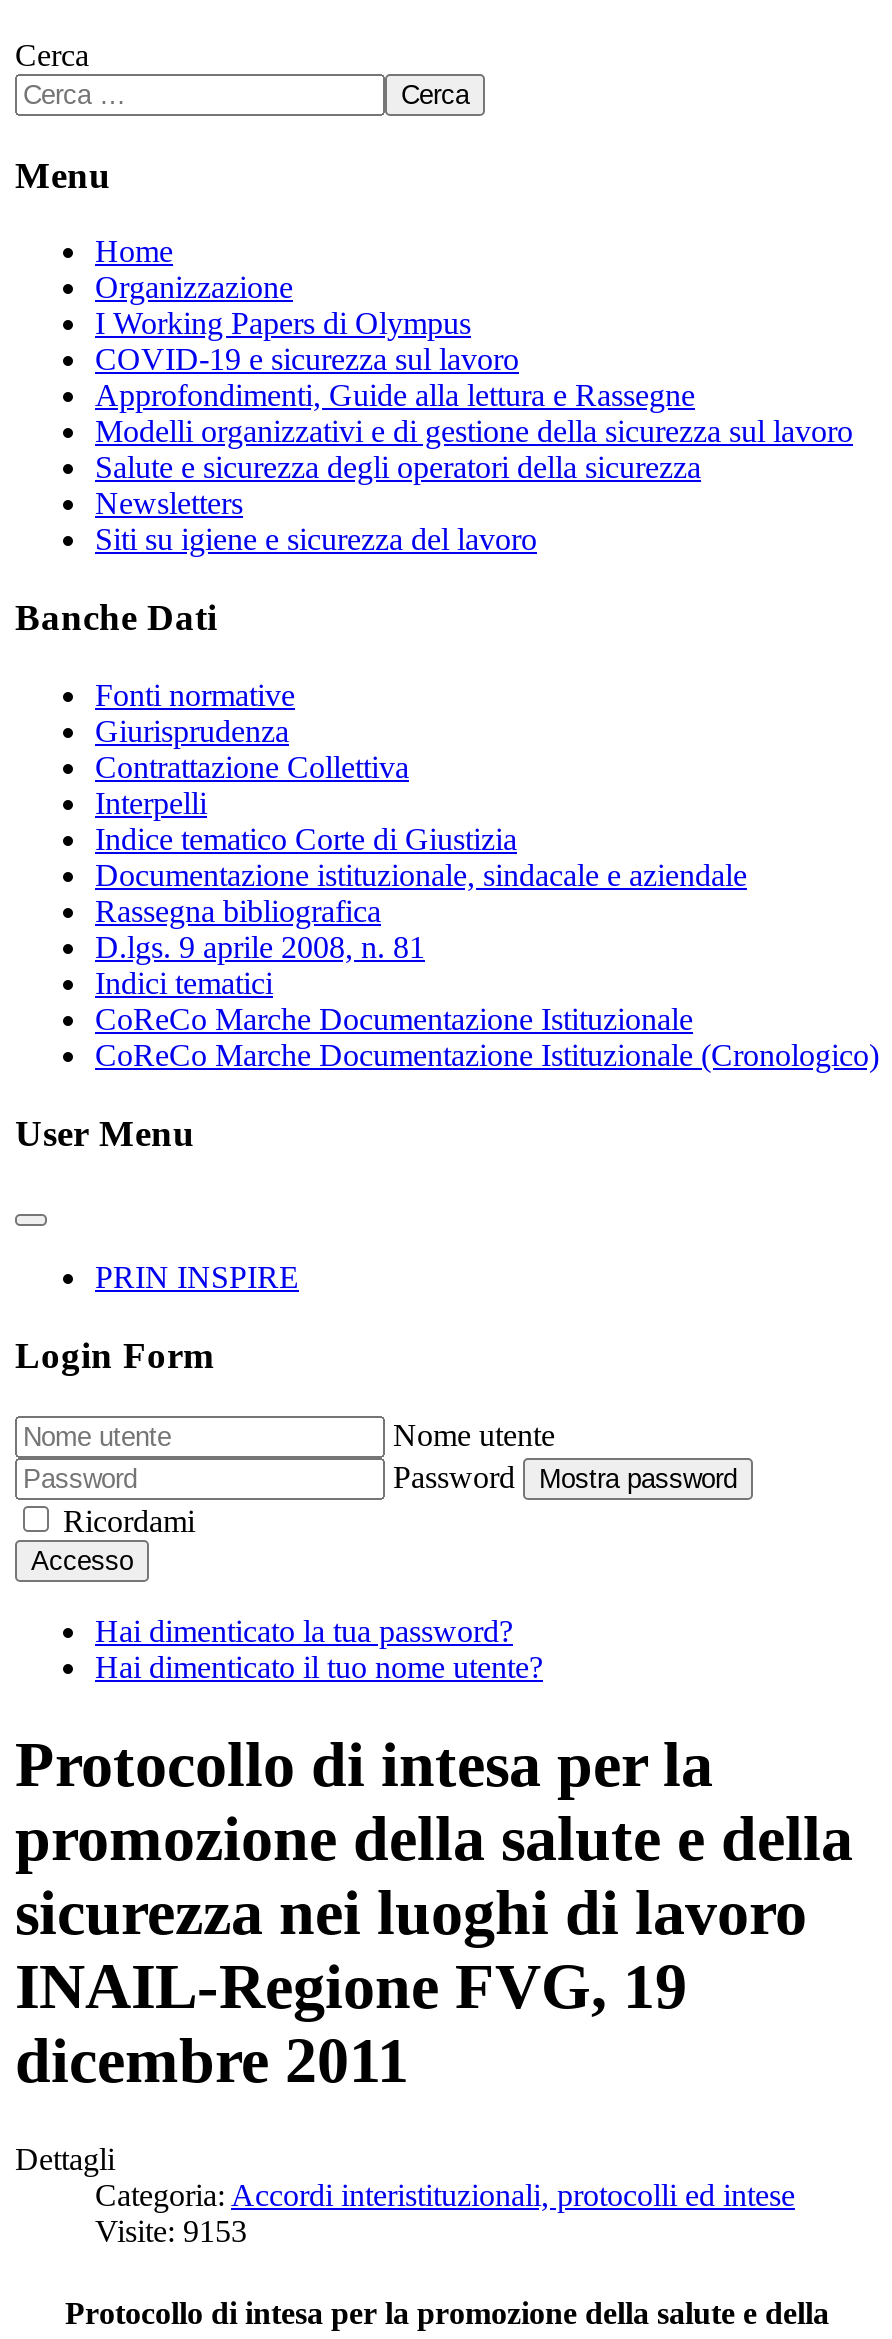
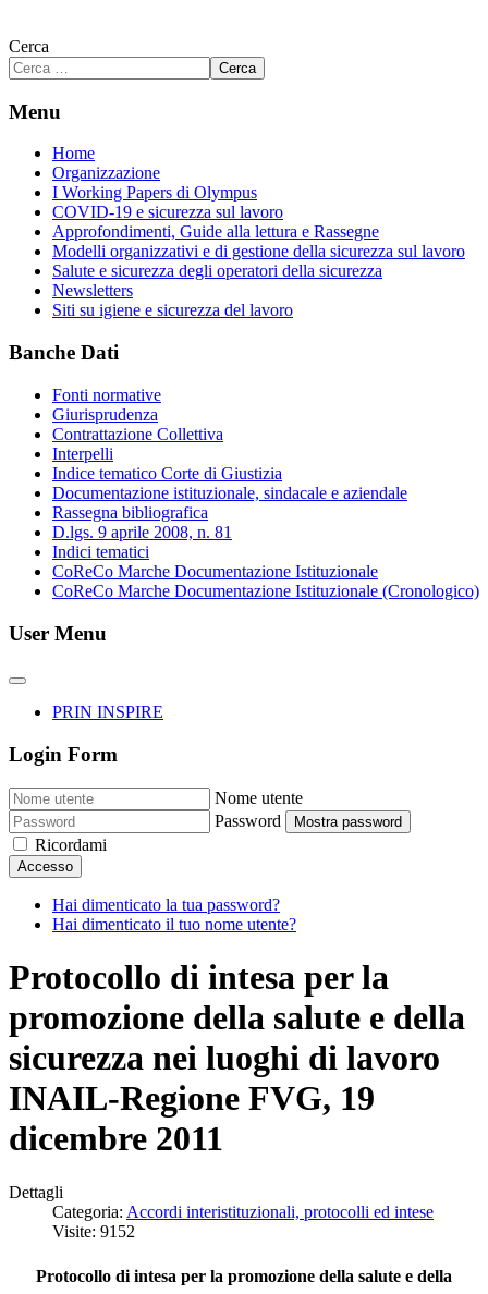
[95,2213,247,2247] Visite: 9153 -> [52,1222,135,1240] Visite: 9152

